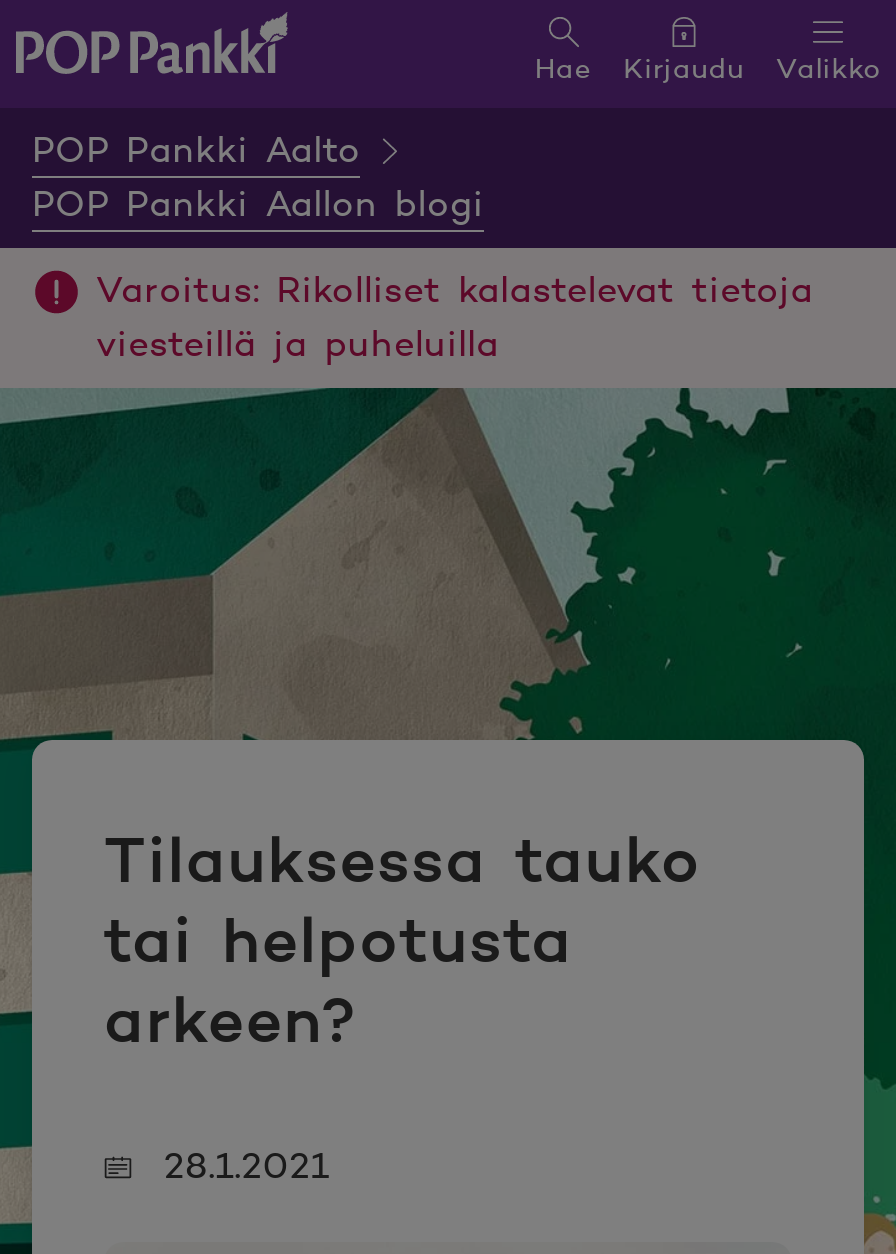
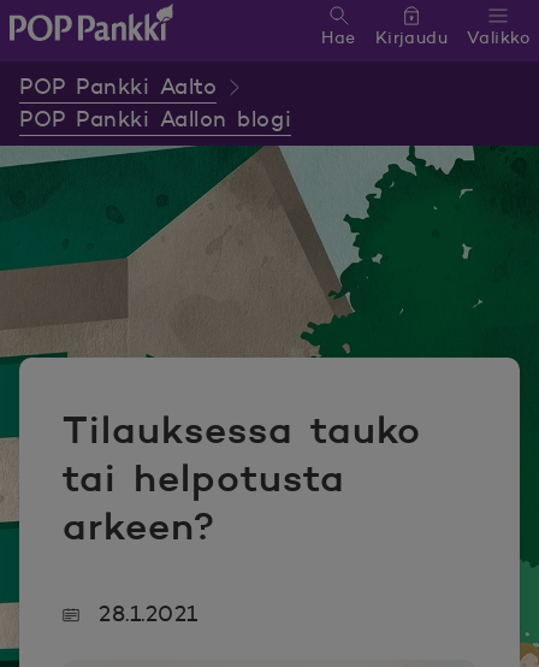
[96,268,814,366] Varoitus: Rikolliset kalastelevat tietoja | viesteillä ja puheluilla -> none

